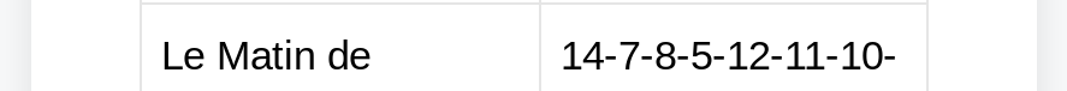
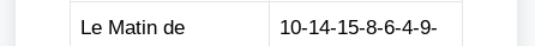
[561,34,897,79] 14-7-8-5-12-11-10- -> [279,17,438,39] 10-14-15-8-6-4-9-

